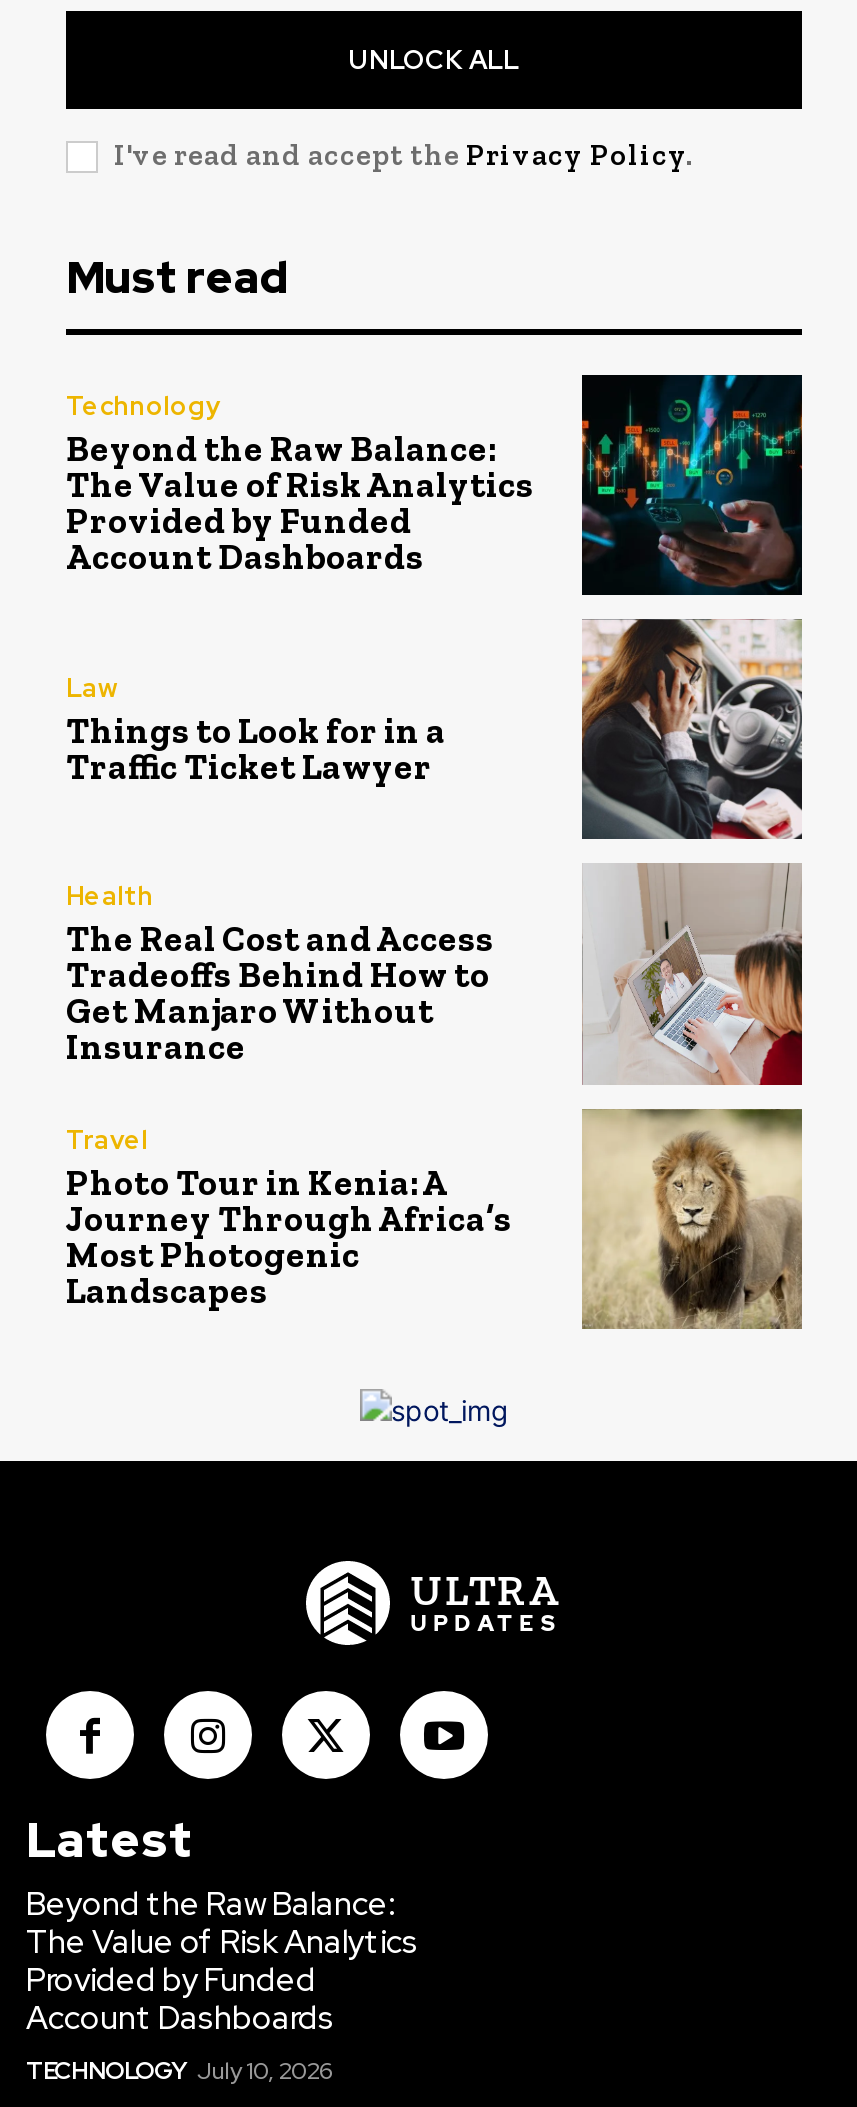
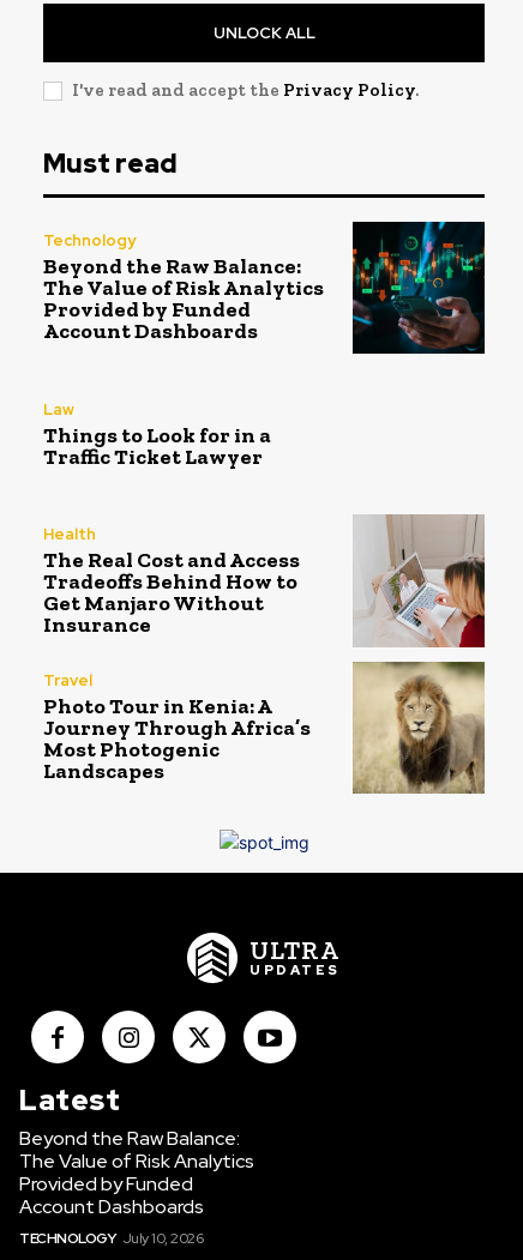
[580,617,804,841] [image] -> none

